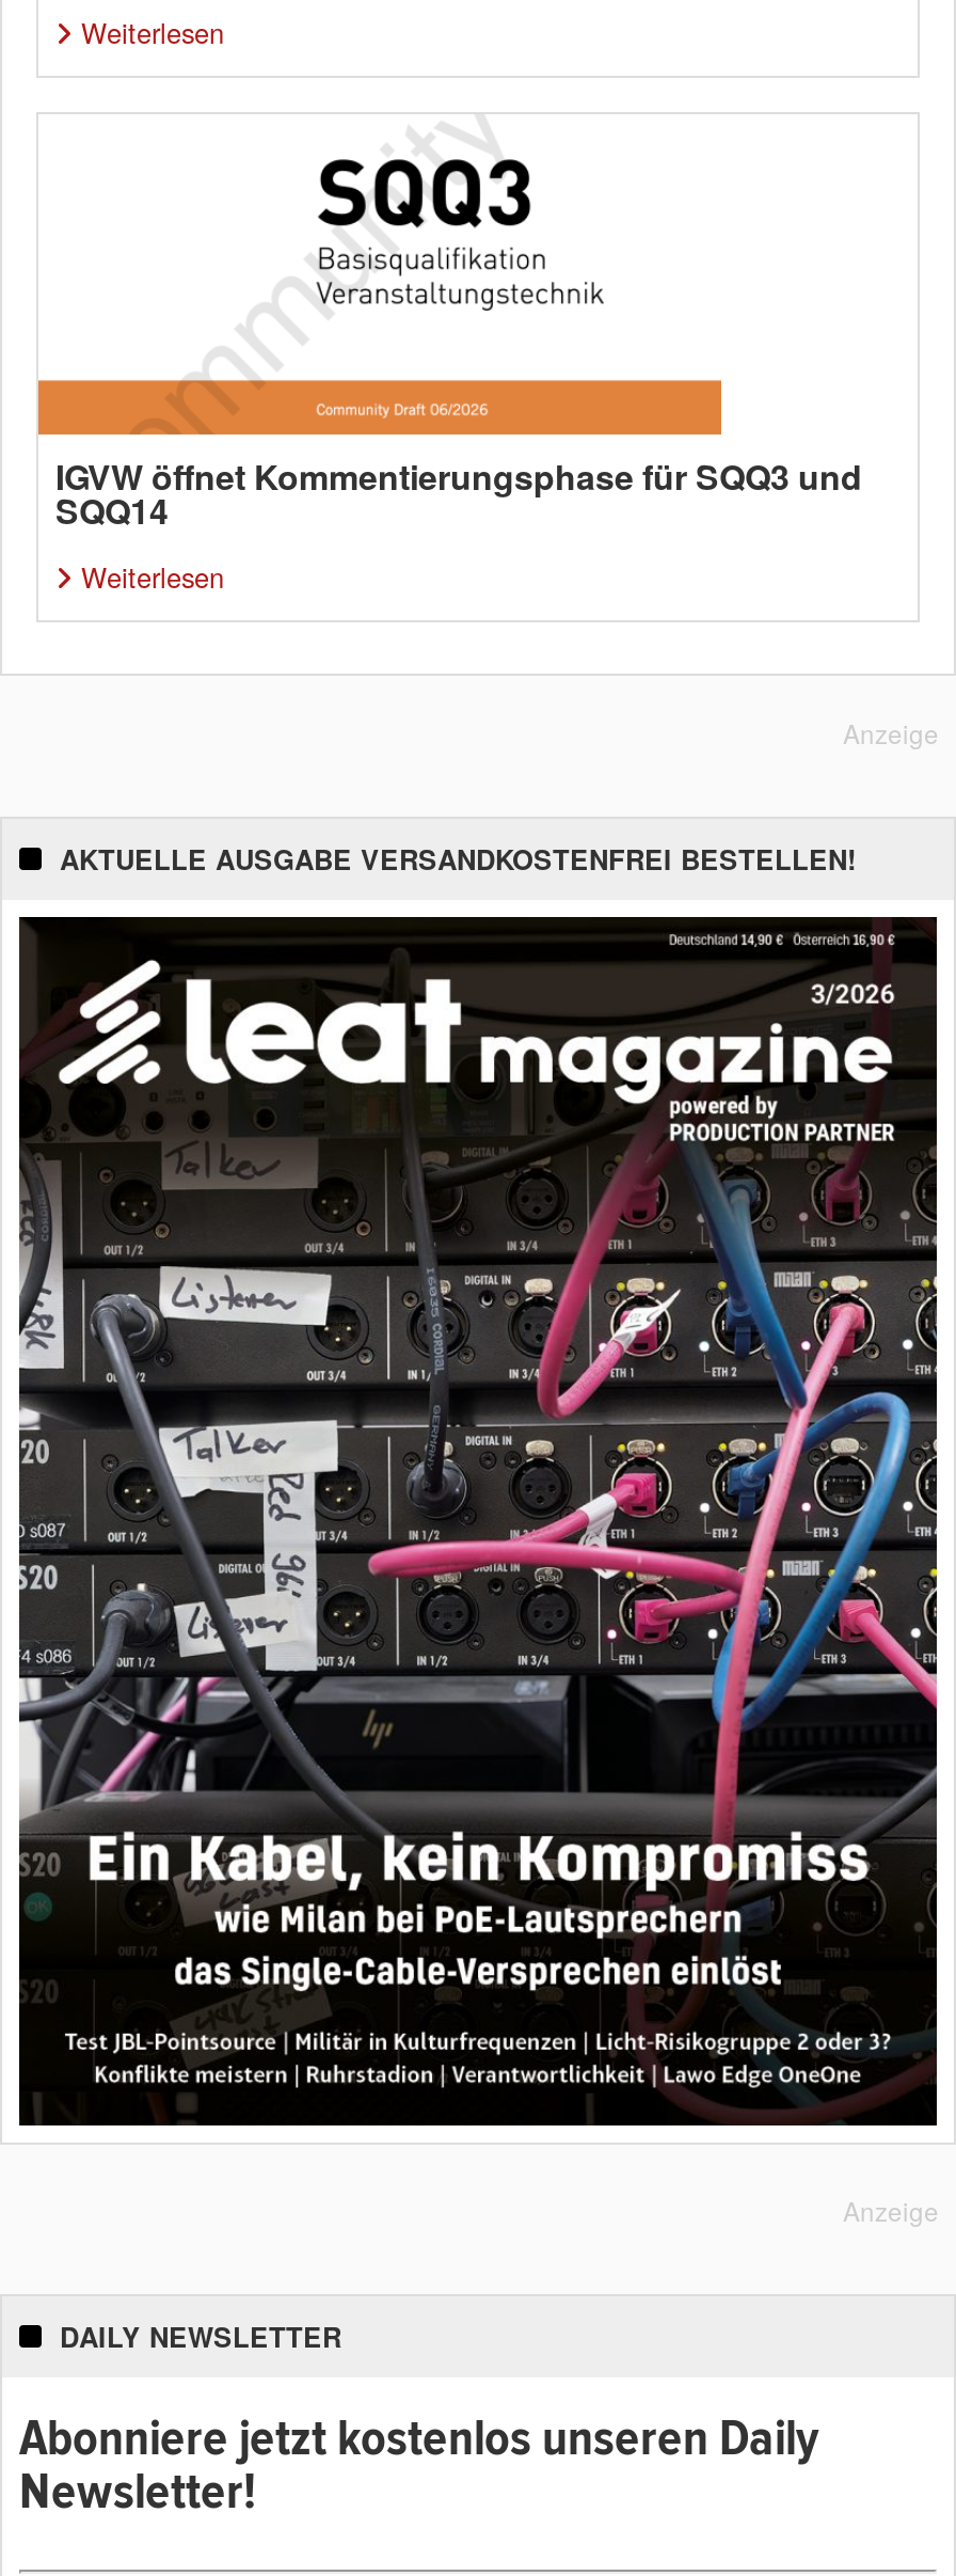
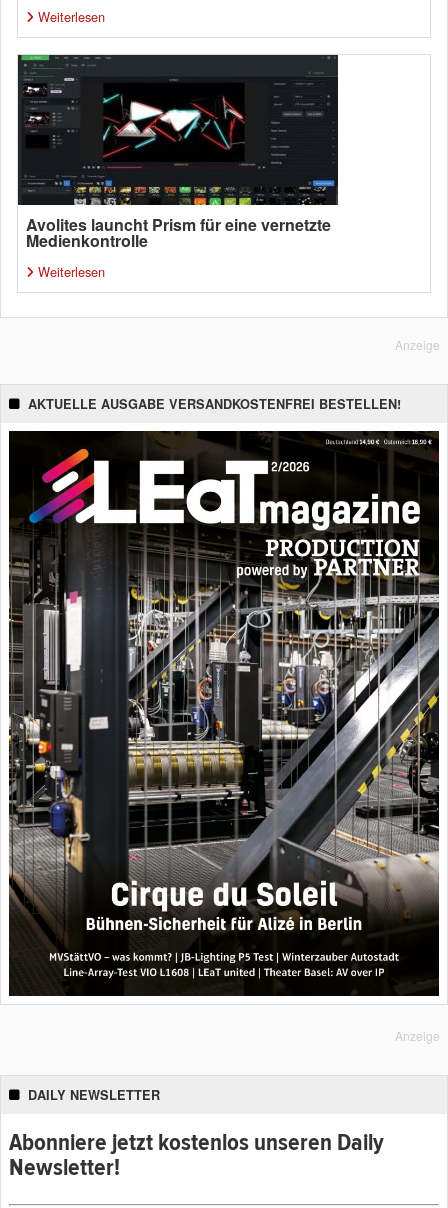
[36,115,862,535] [image] | IGVW öffnet Kommentierungsphase für SQQ3 und | SQQ14 -> [17,54,339,252] [image] | Avolites launcht Prism für eine vernetzte | Medienkontrolle
[17,916,939,2118] [image] -> [8,431,440,994] [image]

